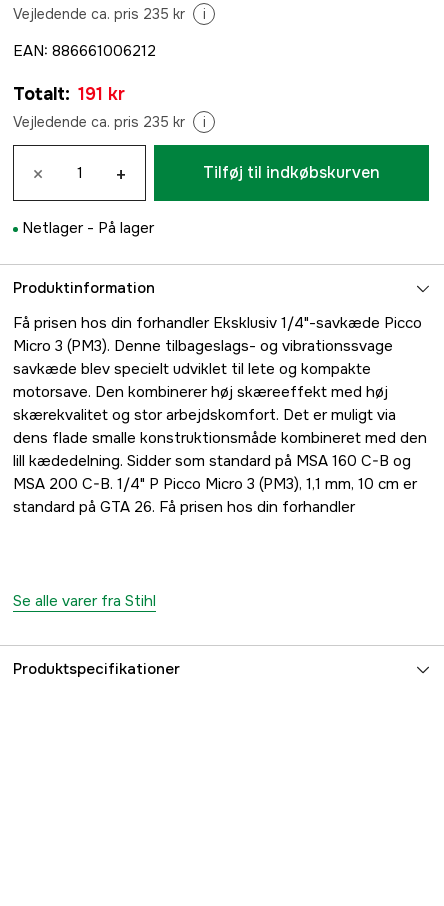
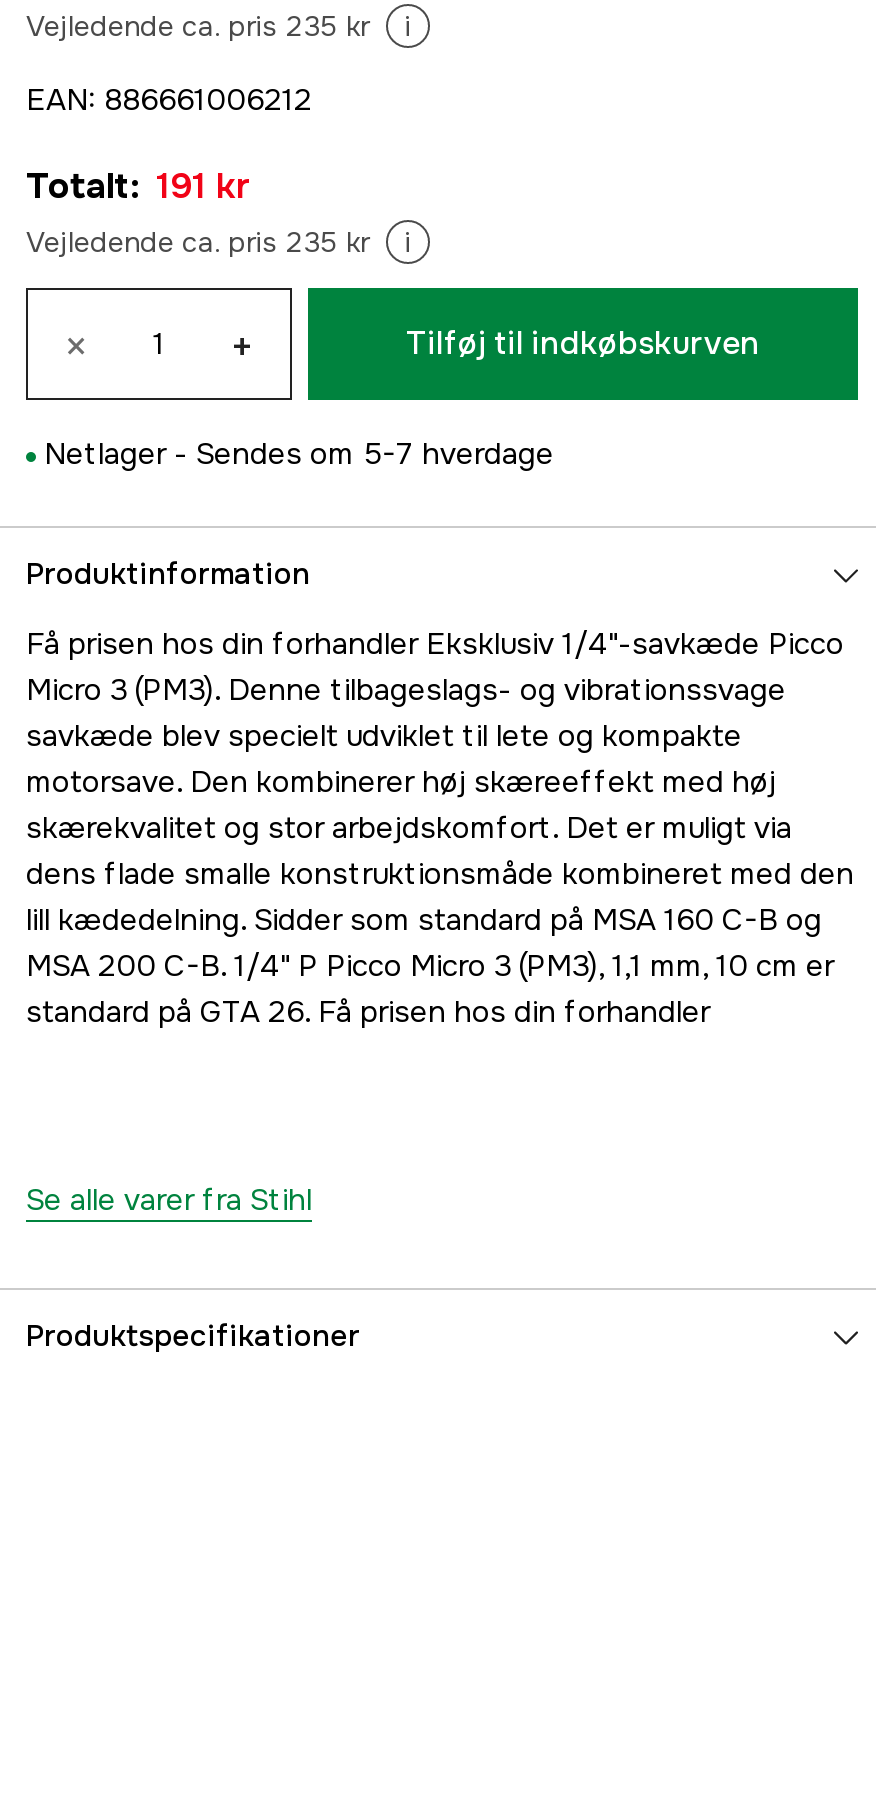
[22,218,154,238] Netlager - På lager -> [44,434,554,474] Netlager - Sendes om 5-7 hverdage

